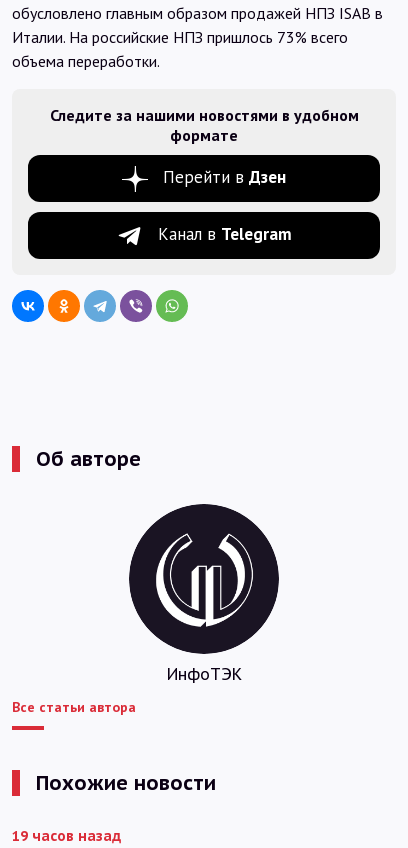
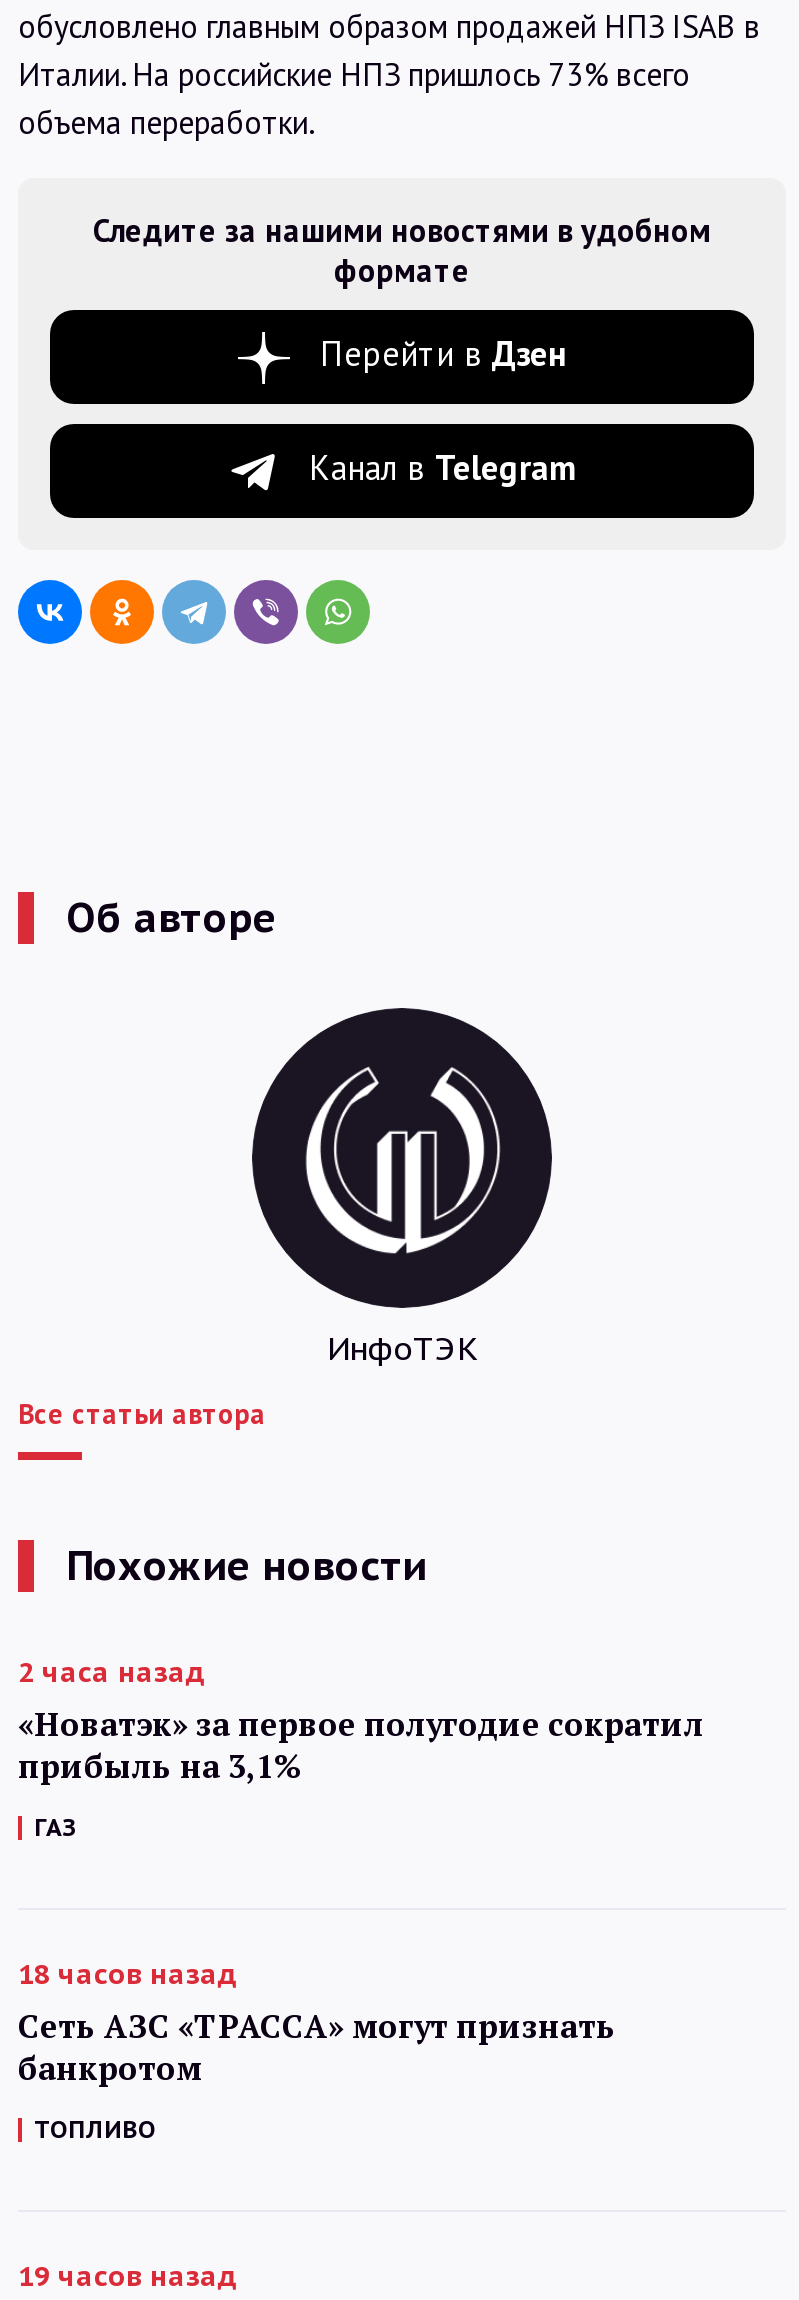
none -> [18,1653,704,1841] 2 часа назад | «Новатэк» за первое полугодие сократил | прибыль на 3,1% | ГАЗ
none -> [18,1955,616,2143] 18 часов назад | Сеть АЗС «ТРАССА» могут признать | банкротом | ТОПЛИВО

